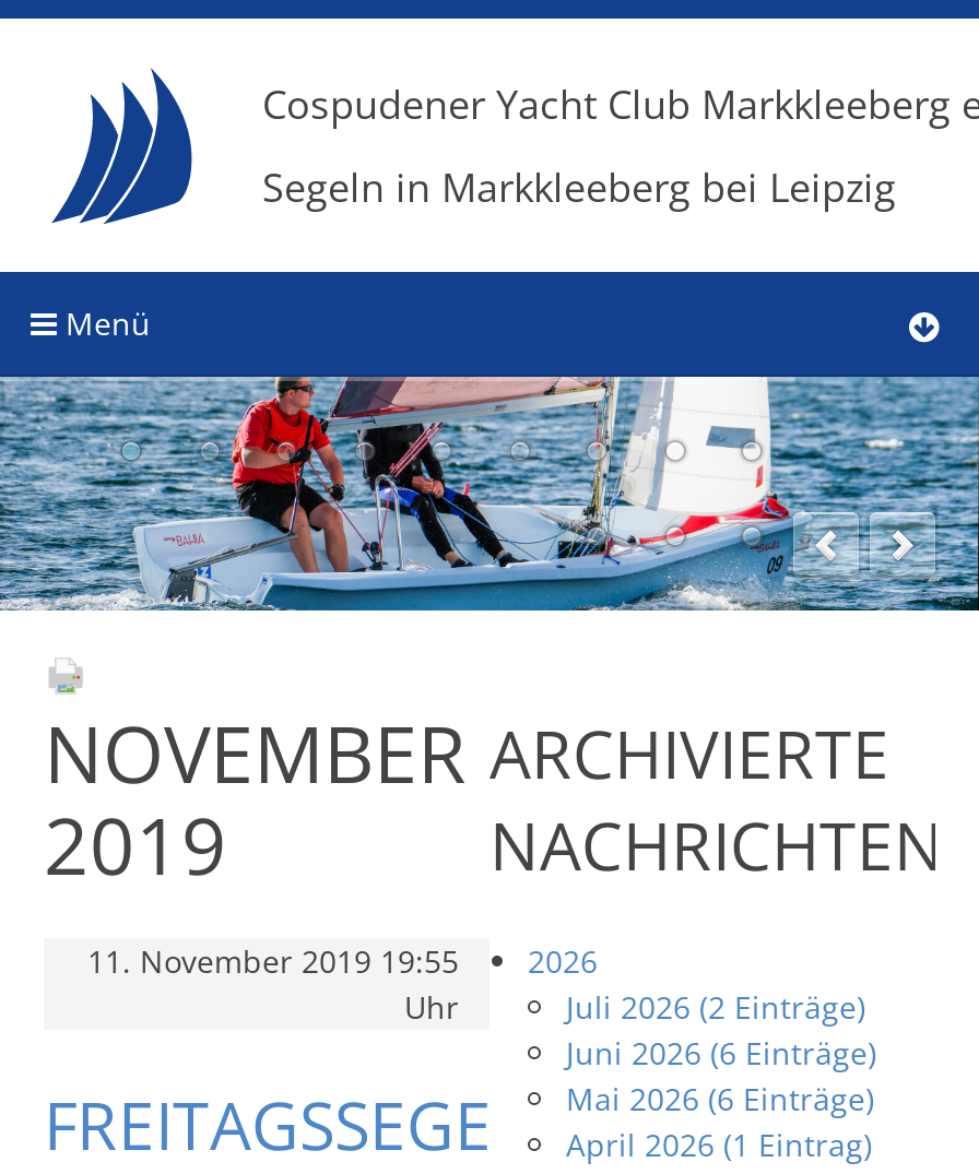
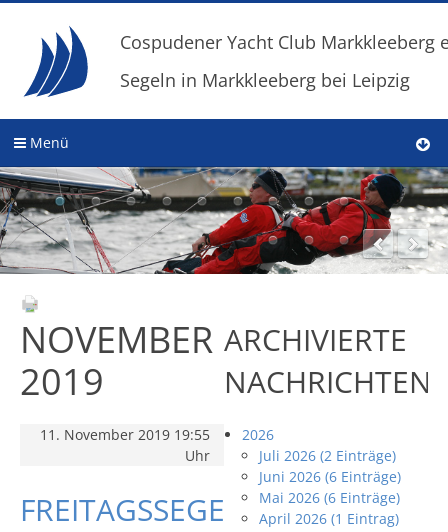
[7,375,972,613] [image] -> [3,167,445,275] [image]

